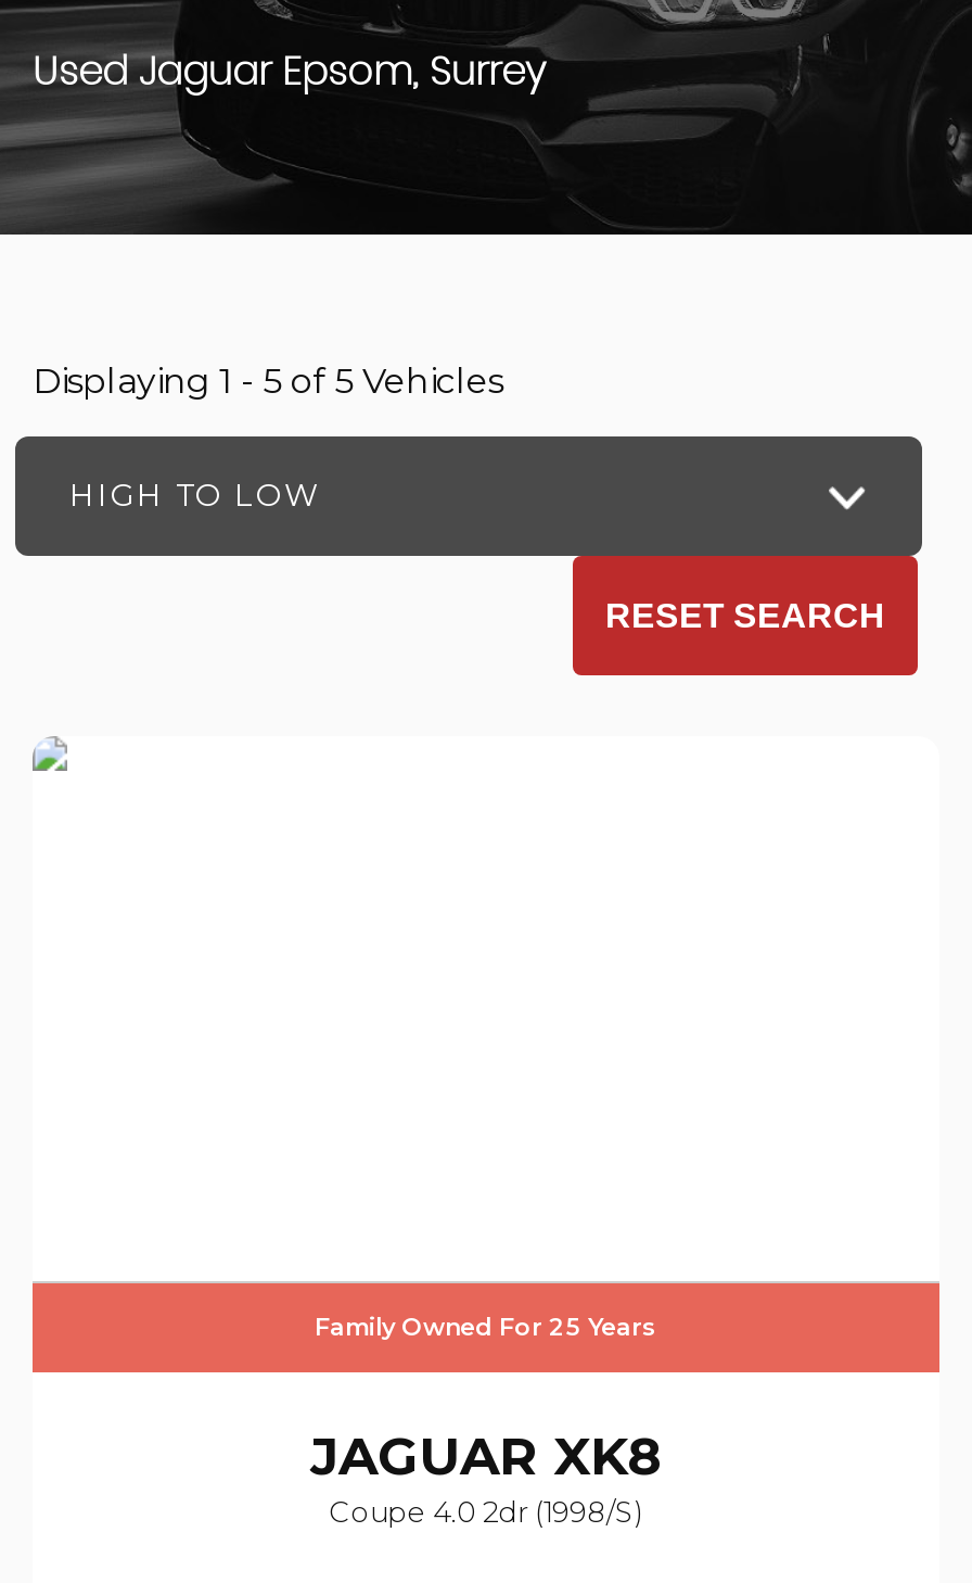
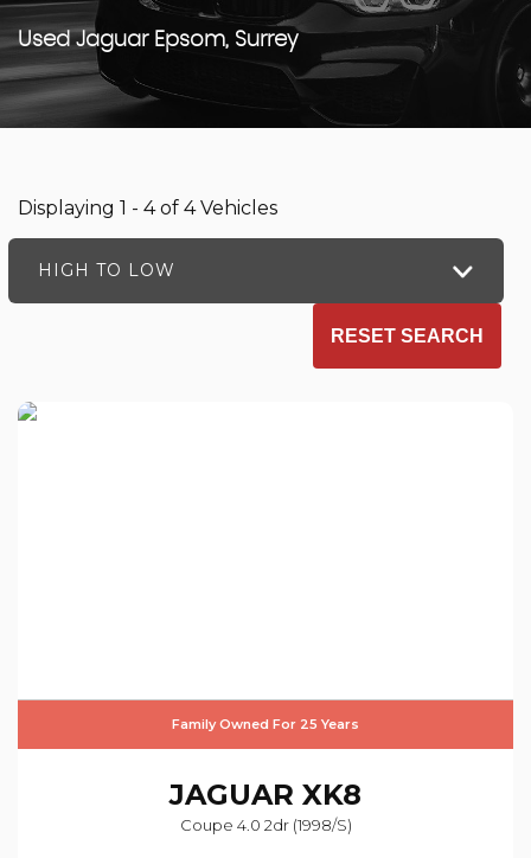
[33,360,503,402] Displaying 1 - 5 of 5 Vehicles -> [18,197,277,219] Displaying 1 - 4 of 4 Vehicles

